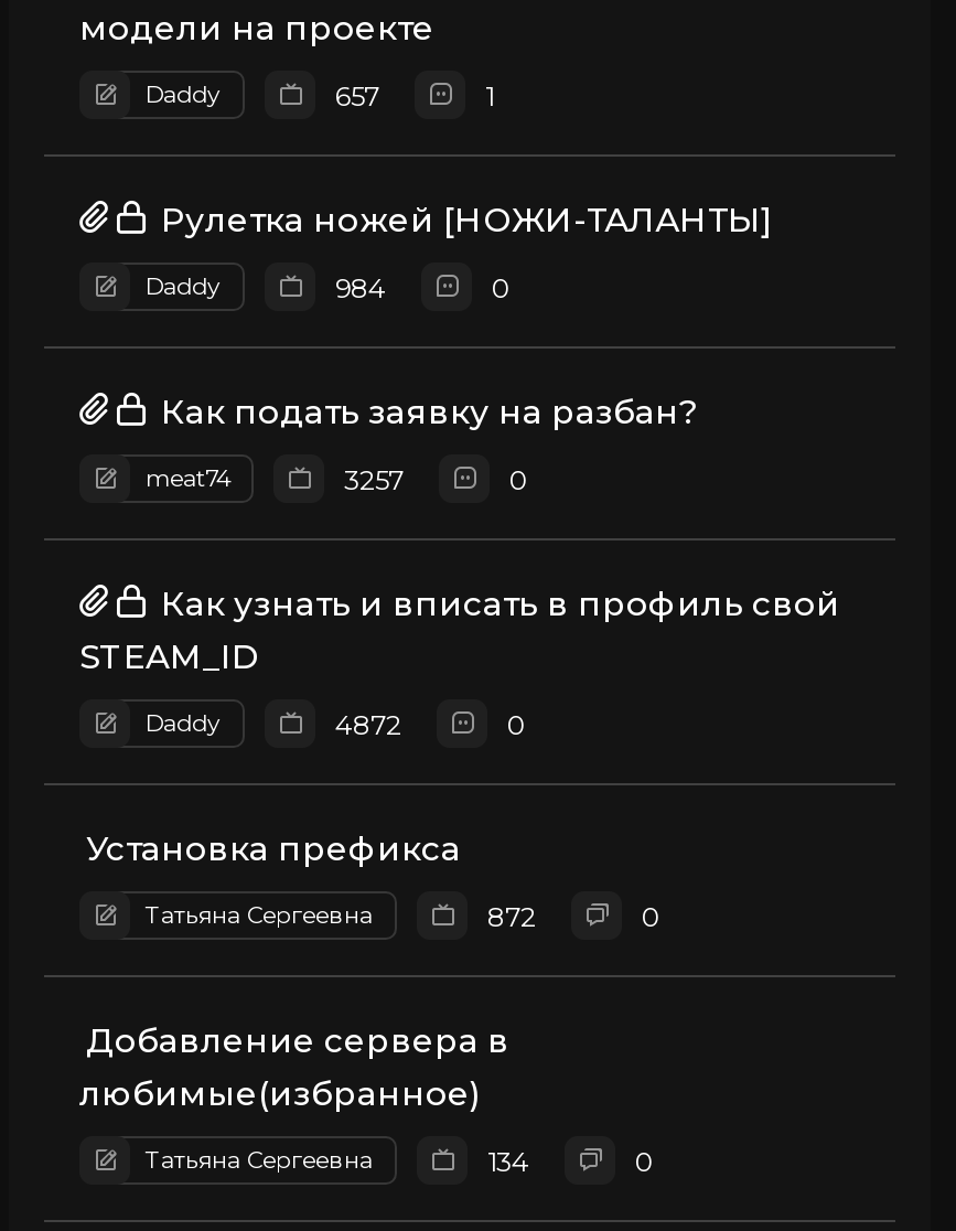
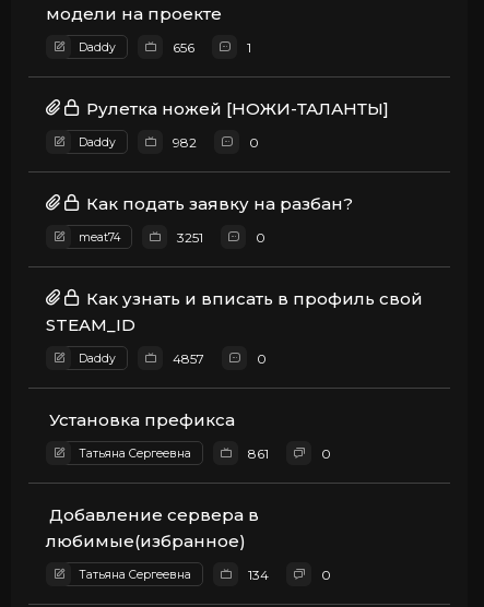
[329,79,379,113] 657 -> [169,39,194,56] 656
[329,271,386,304] 984 -> [169,134,197,151] 982
[337,463,404,496] 3257 -> [174,229,203,246] 3251
[329,708,401,741] 4872 -> [169,350,204,367] 4857
[481,900,536,933] 872 -> [245,445,269,462] 861

